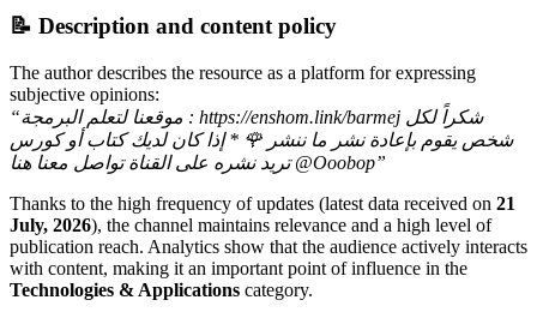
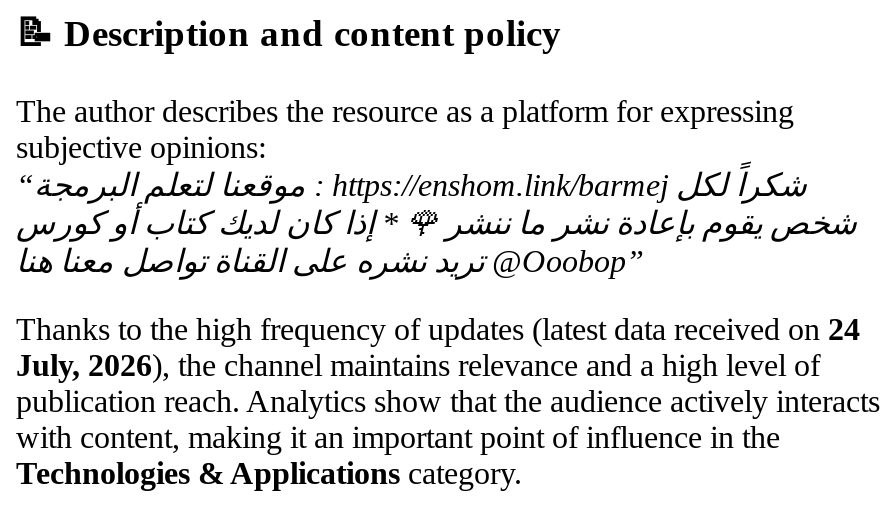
[10,193,515,213] Thanks to the high frequency of updates (latest data received on 21 -> [16,311,860,345] Thanks to the high frequency of updates (latest data received on 24

